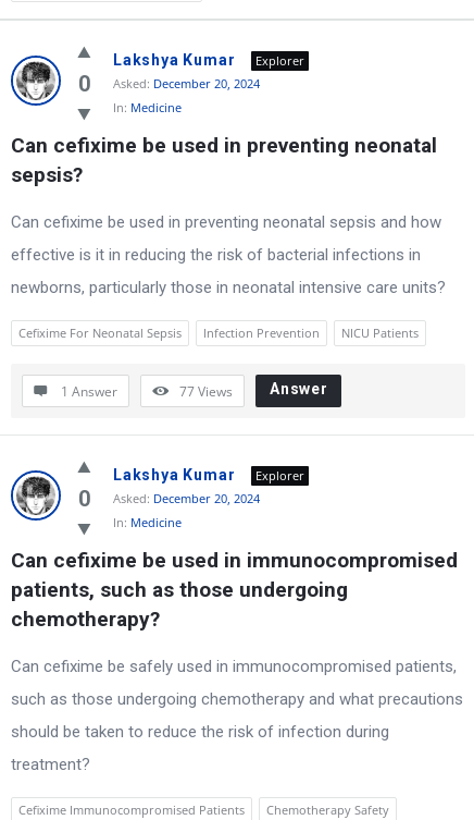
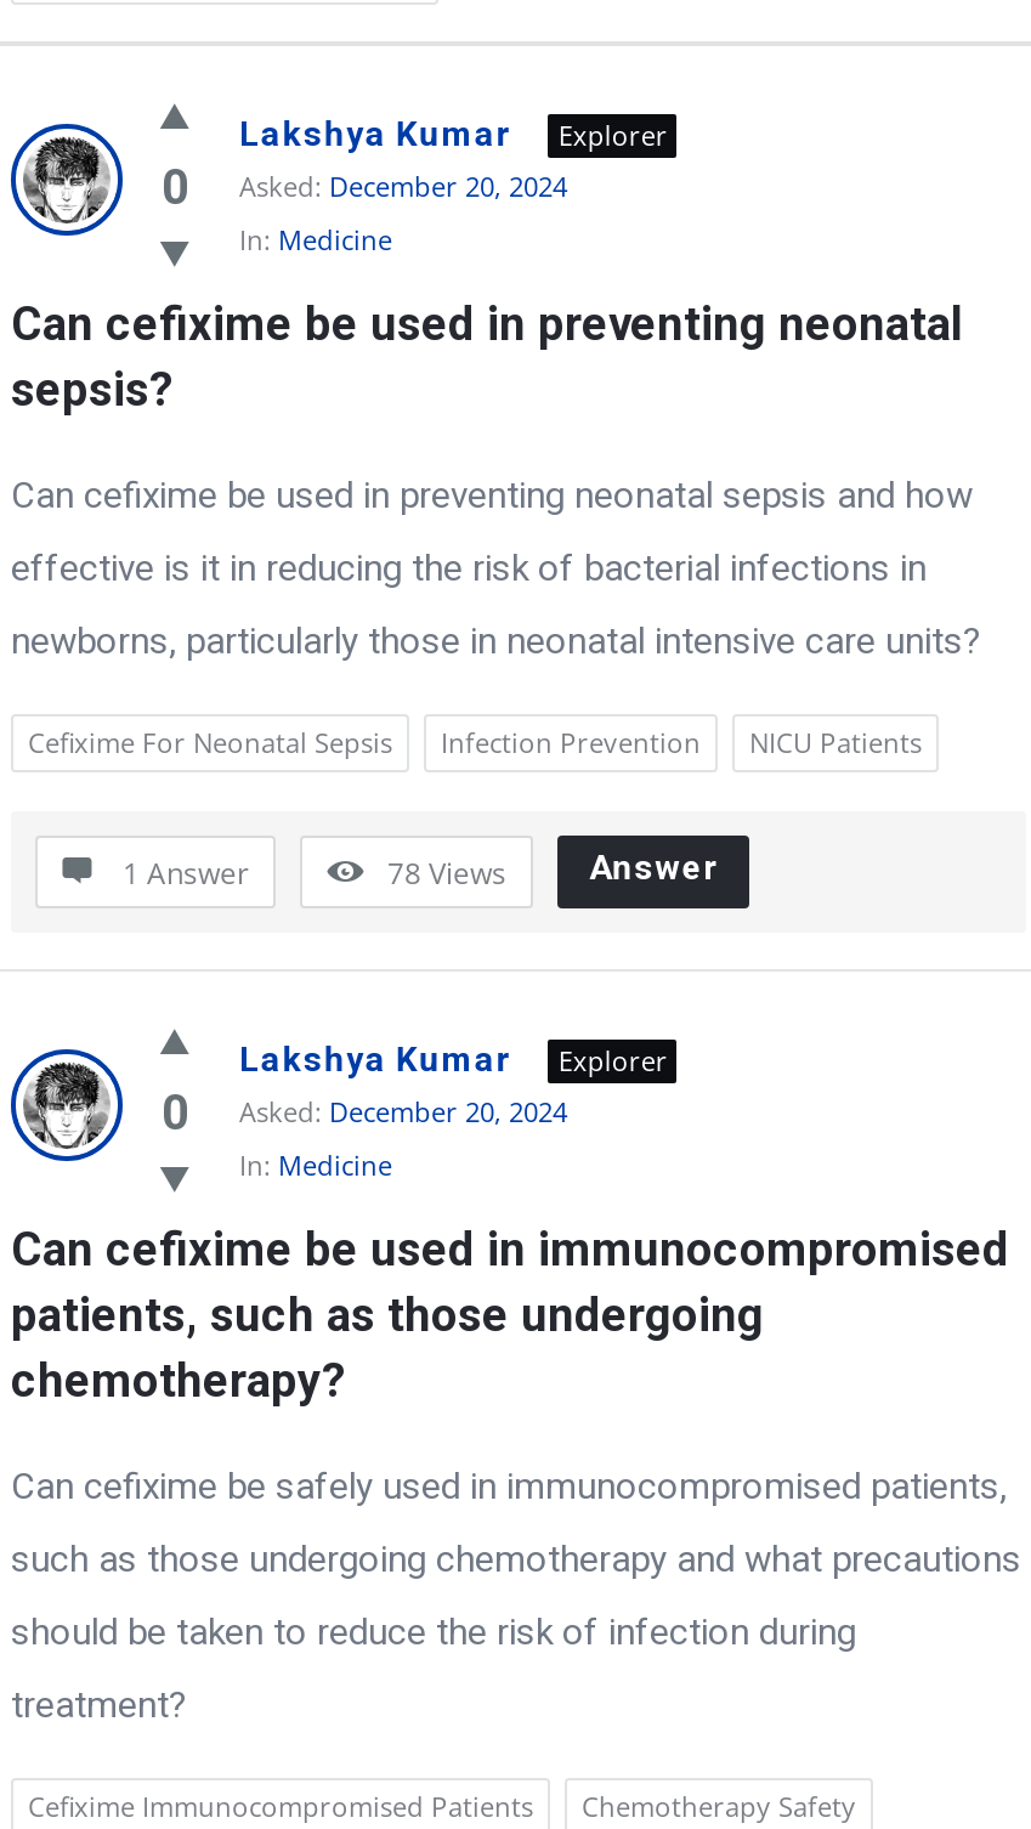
[179,382,233,401] 77 Views -> [387,853,506,894] 78 Views

